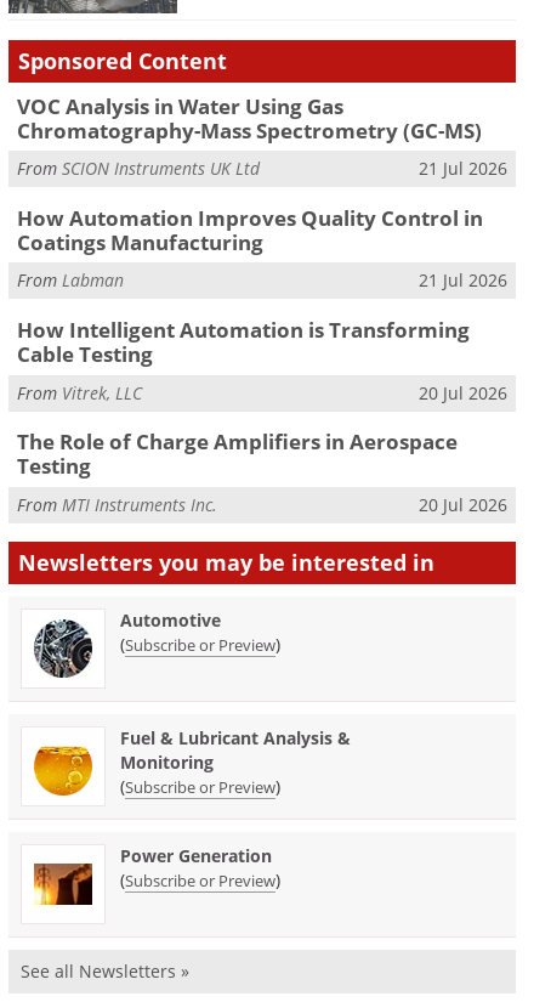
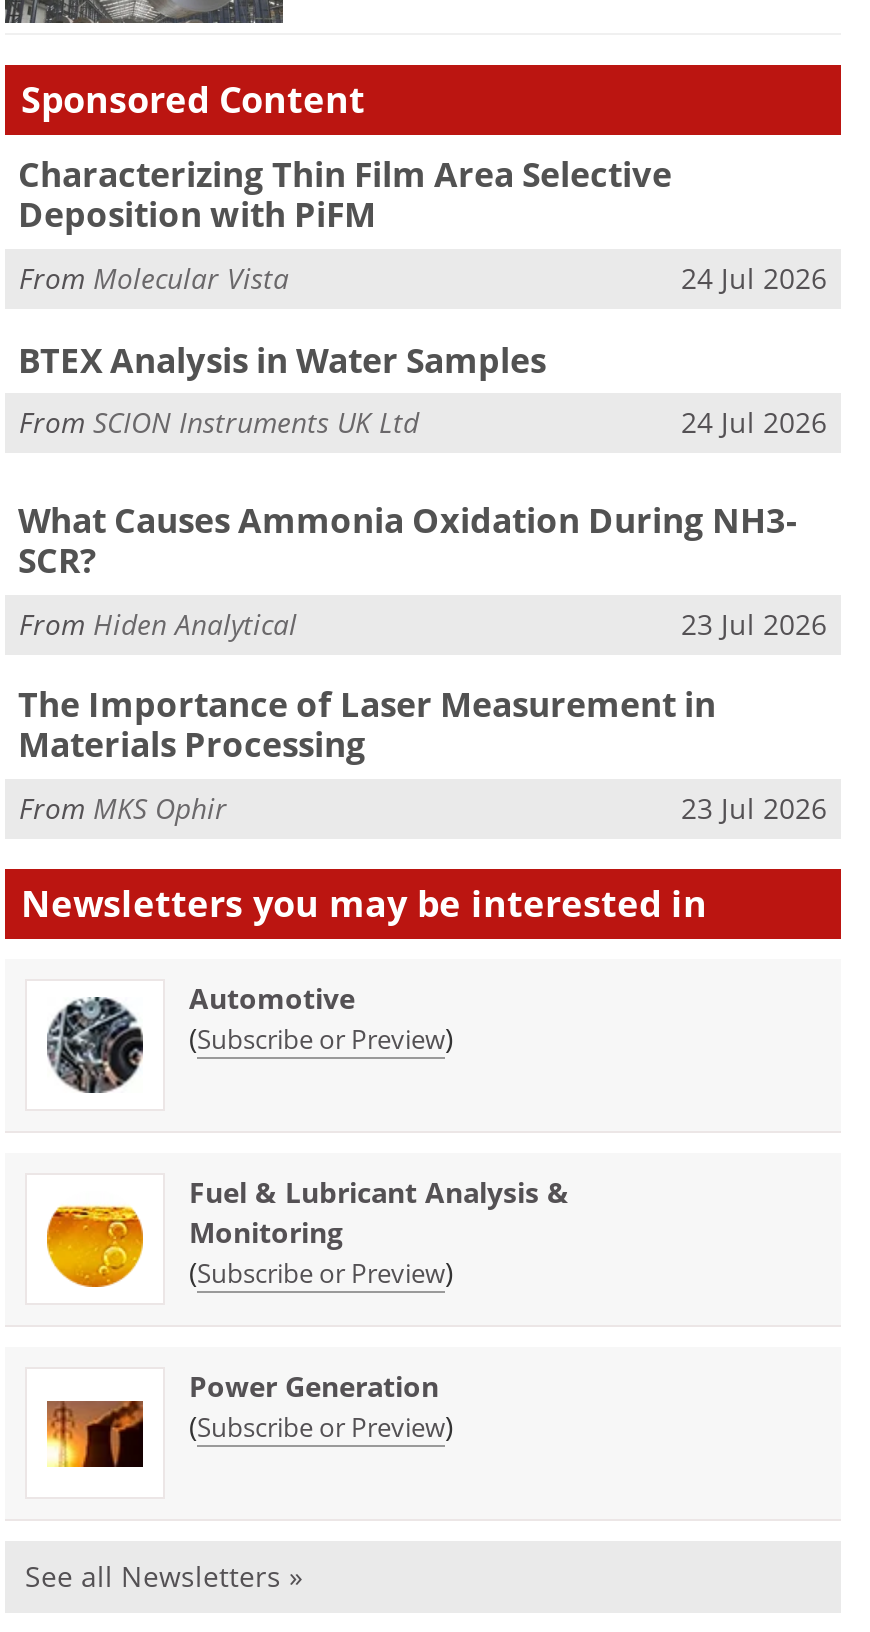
[16,92,481,144] VOC Analysis in Water Using Gas | Chromatography-Mass Spectrometry (GC-MS) -> [18,152,827,382] Characterizing Thin Film Area Selective | Deposition with PiFM | From Molecular Vista | 24 Jul 2026 | BTEX Analysis in Water Samples
[16,157,507,516] 21 Jul 2026 | How Automation Improves Quality Control in | Coatings Manufacturing | From Labman | 21 Jul 2026 | How Intelligent Automation is Transforming | Cable Testing | From Vitrek, LLC | 20 Jul 2026 | The Role of Charge Amplifiers in Aerospace | Testing | From MTI Instruments Inc. | 20 Jul 2026 -> [18,403,827,826] 24 Jul 2026 | What Causes Ammonia Oxidation During NH3- | SCR? | From Hiden Analytical | 23 Jul 2026 | The Importance of Laser Measurement in | Materials Processing | From MKS Ophir | 23 Jul 2026
moved [17,157,260,180] -> [19,403,419,441]: From SCION Instruments UK Ltd

